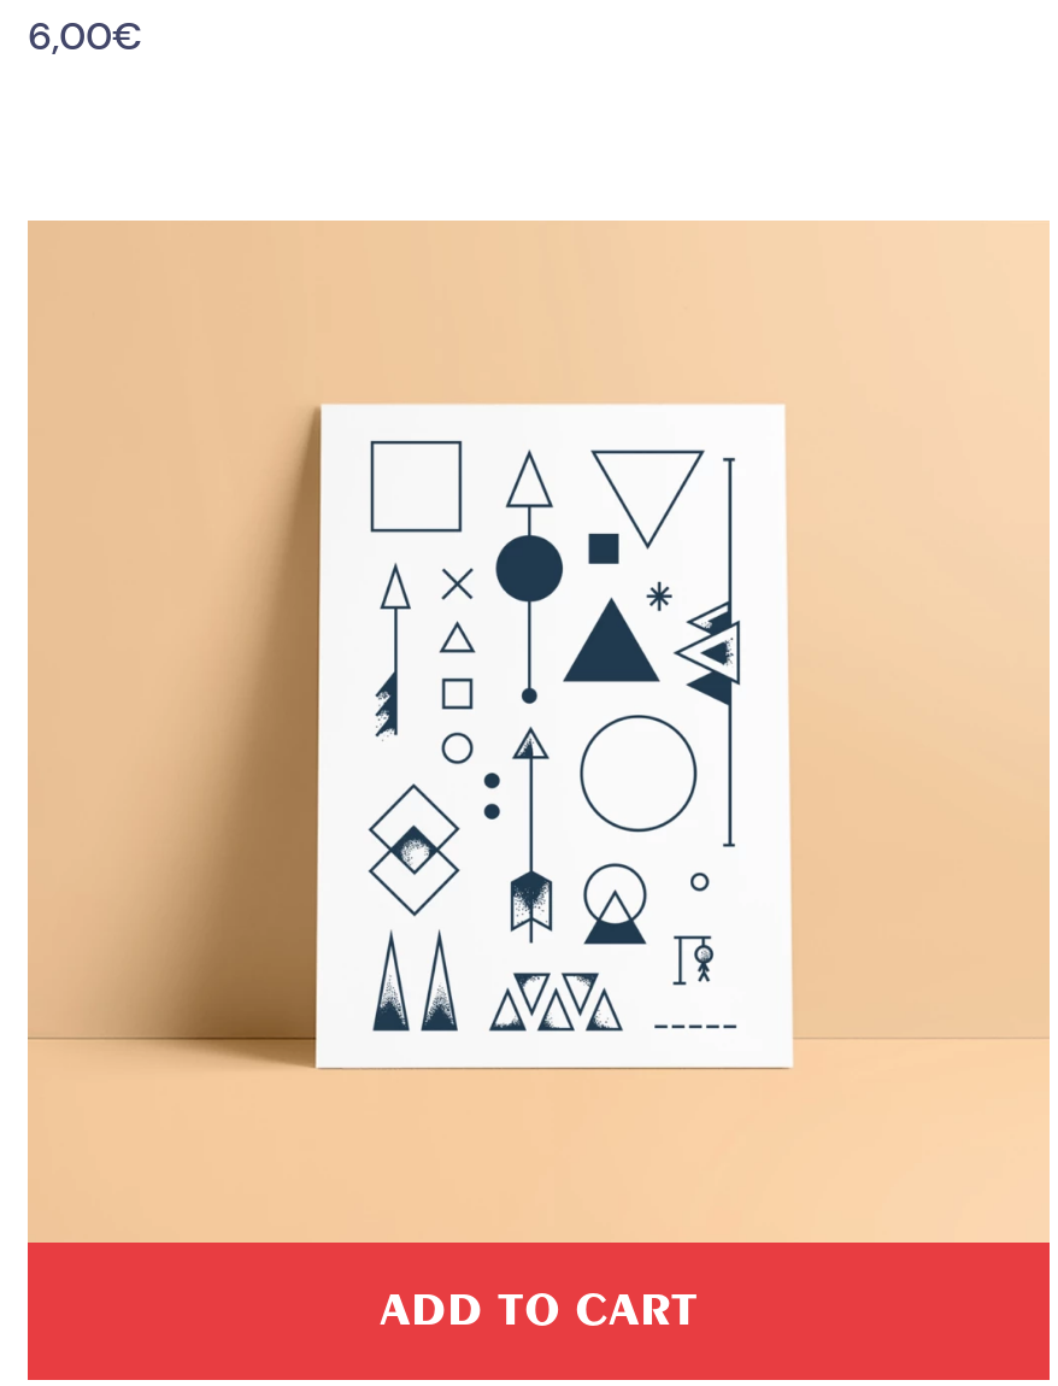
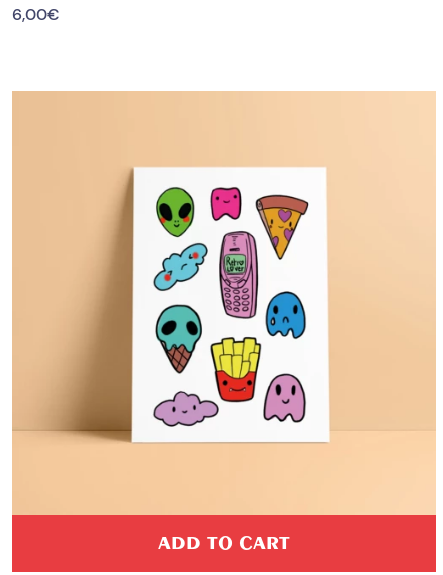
[368,439,743,1034] [image] -> [152,183,309,428] [image]

